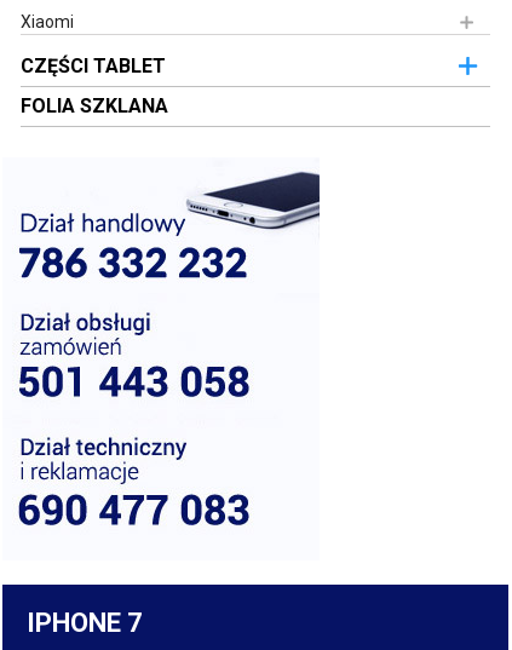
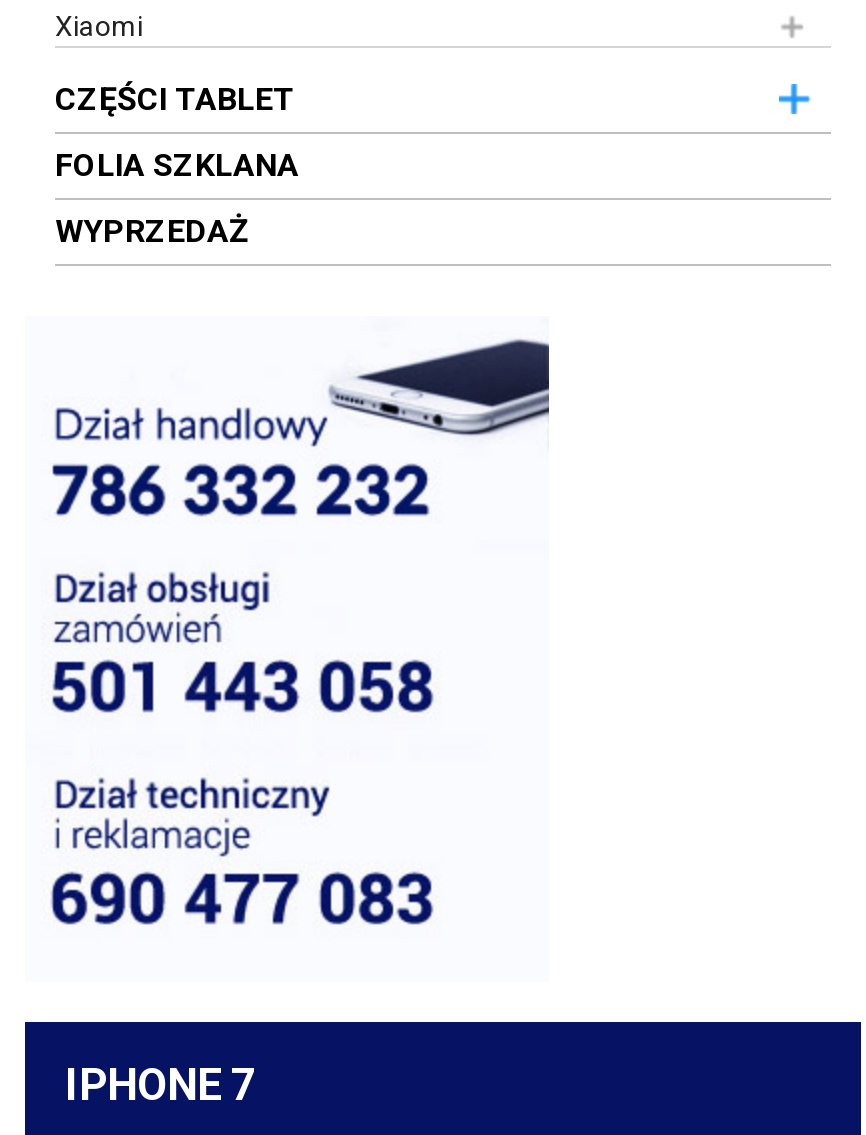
none -> [55,212,249,250] WYPRZEDAŻ

